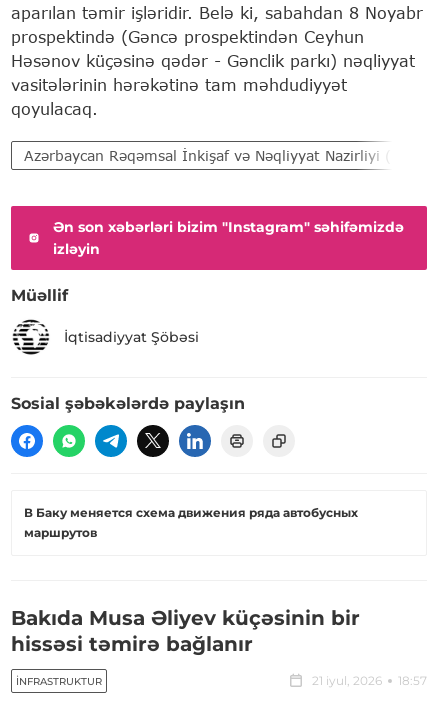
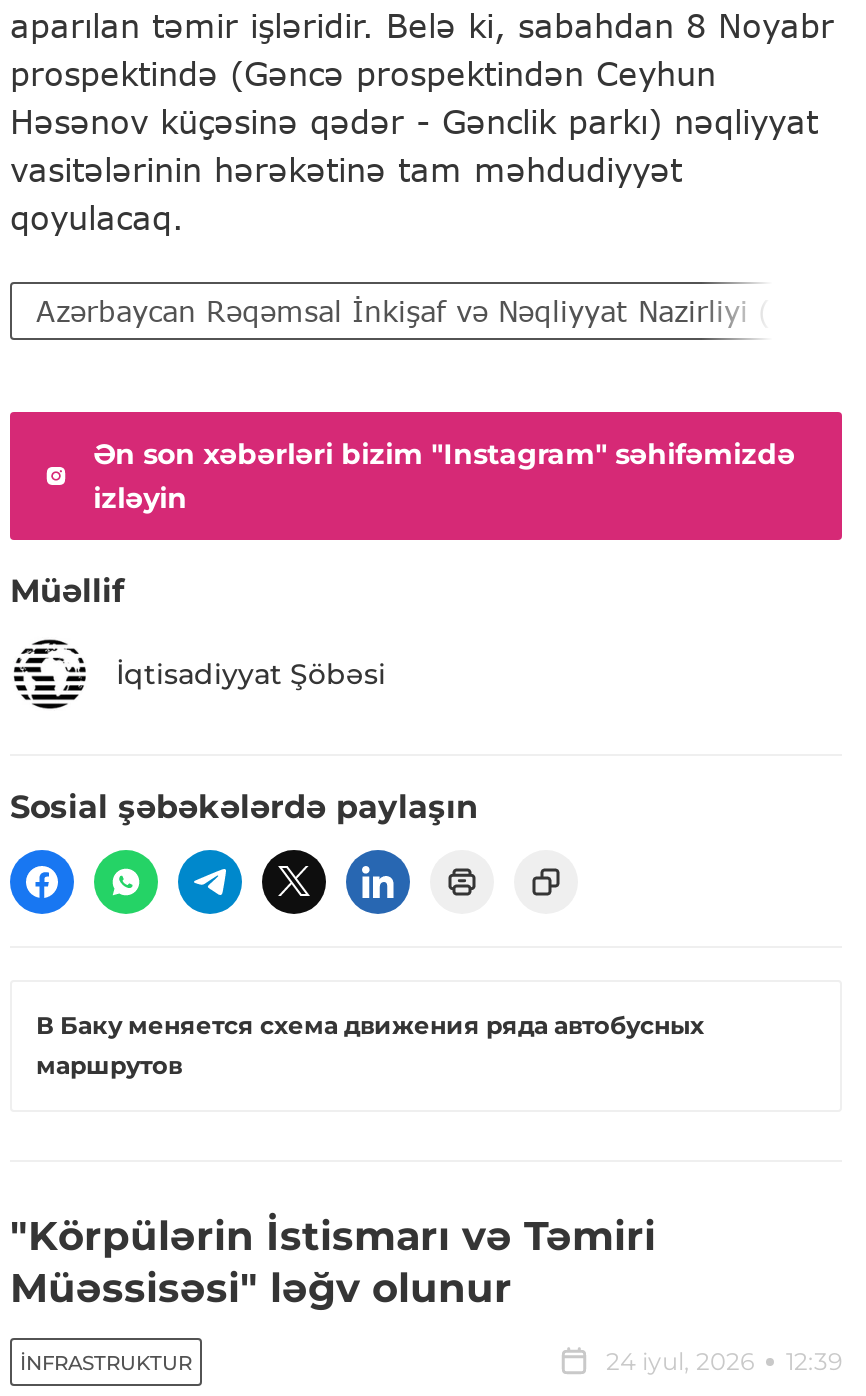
[11,606,360,656] Bakıda Musa Əliyev küçəsinin bir | hissəsi təmirə bağlanır -> [10,1213,656,1313] "Körpülərin İstismarı və Təmiri | Müəssisəsi" ləğv olunur
[312,673,427,688] 21 iyul, 2026 | 18:57 -> [606,1347,842,1377] 24 iyul, 2026 | 12:39

